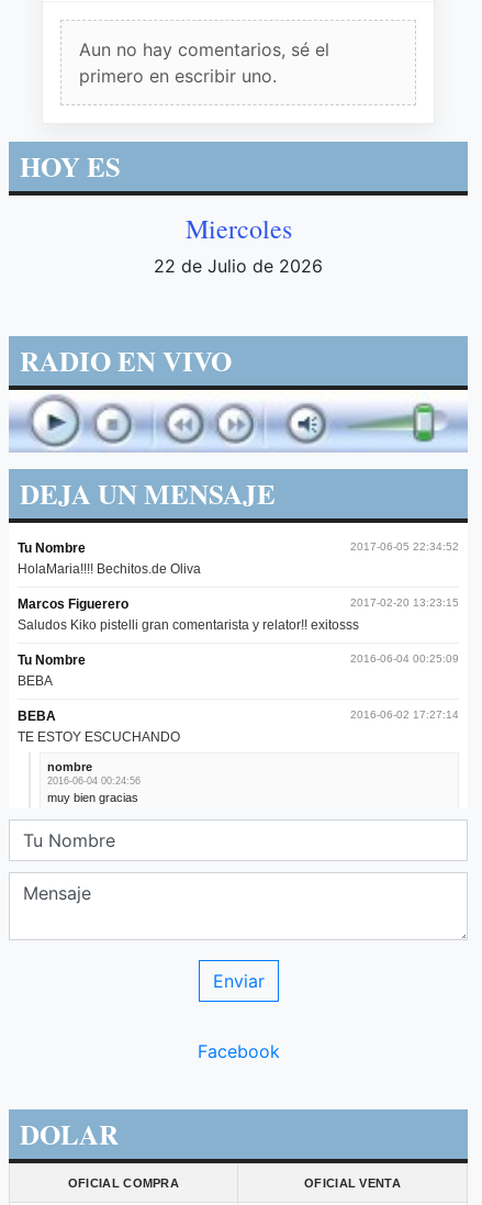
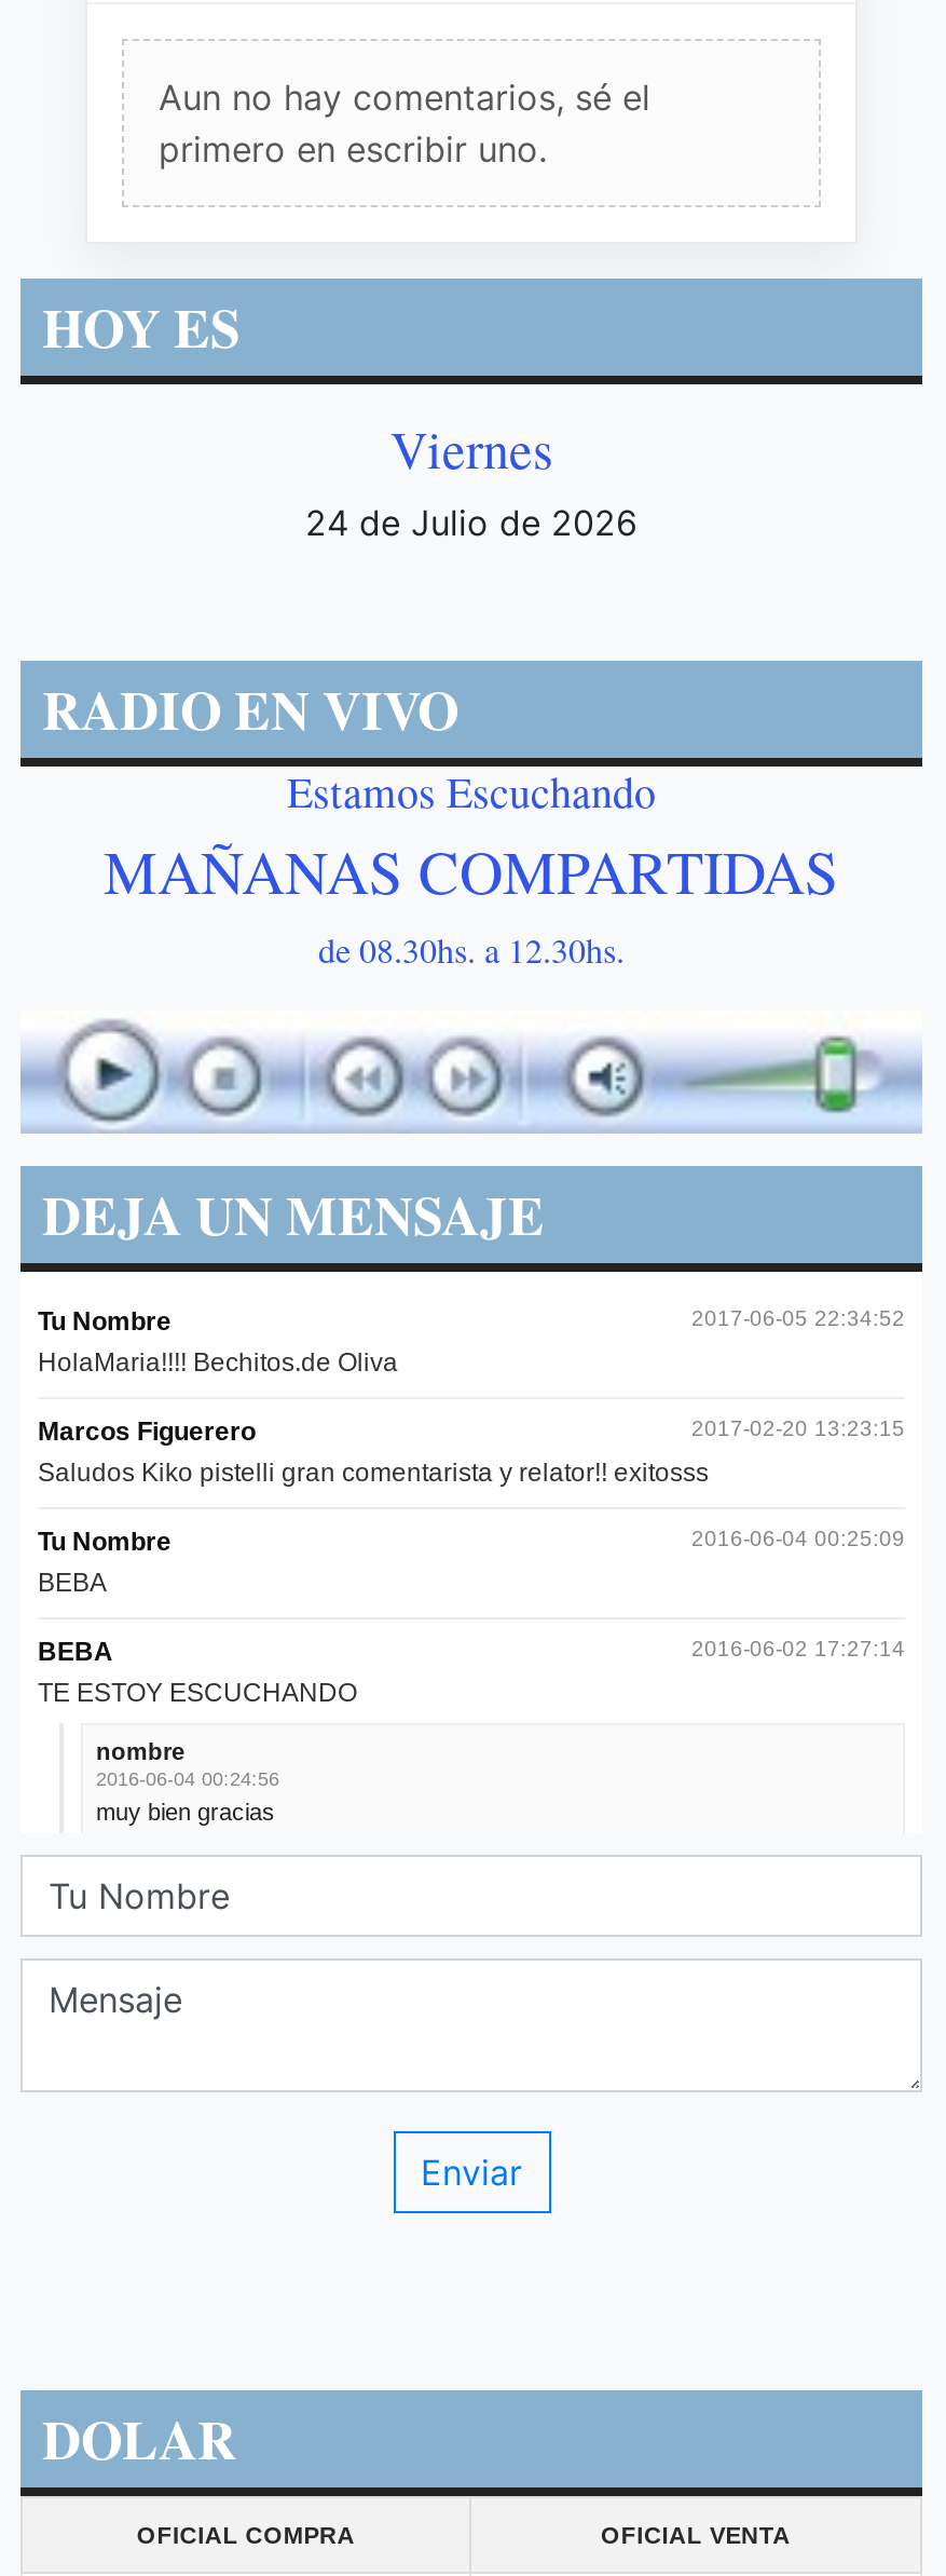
[154,210,323,276] Miercoles | 22 de Julio de 2026 -> [305,414,637,543] Viernes | 24 de Julio de 2026
none -> [104,761,839,971] Estamos Escuchando | MAÑANAS COMPARTIDAS | de 08.30hs. a 12.30hs.
moved [12,390,468,514] -> [27,1011,922,1255]: [image] | DEJA UN MENSAJE
[197,1040,279,1062] Facebook -> none

